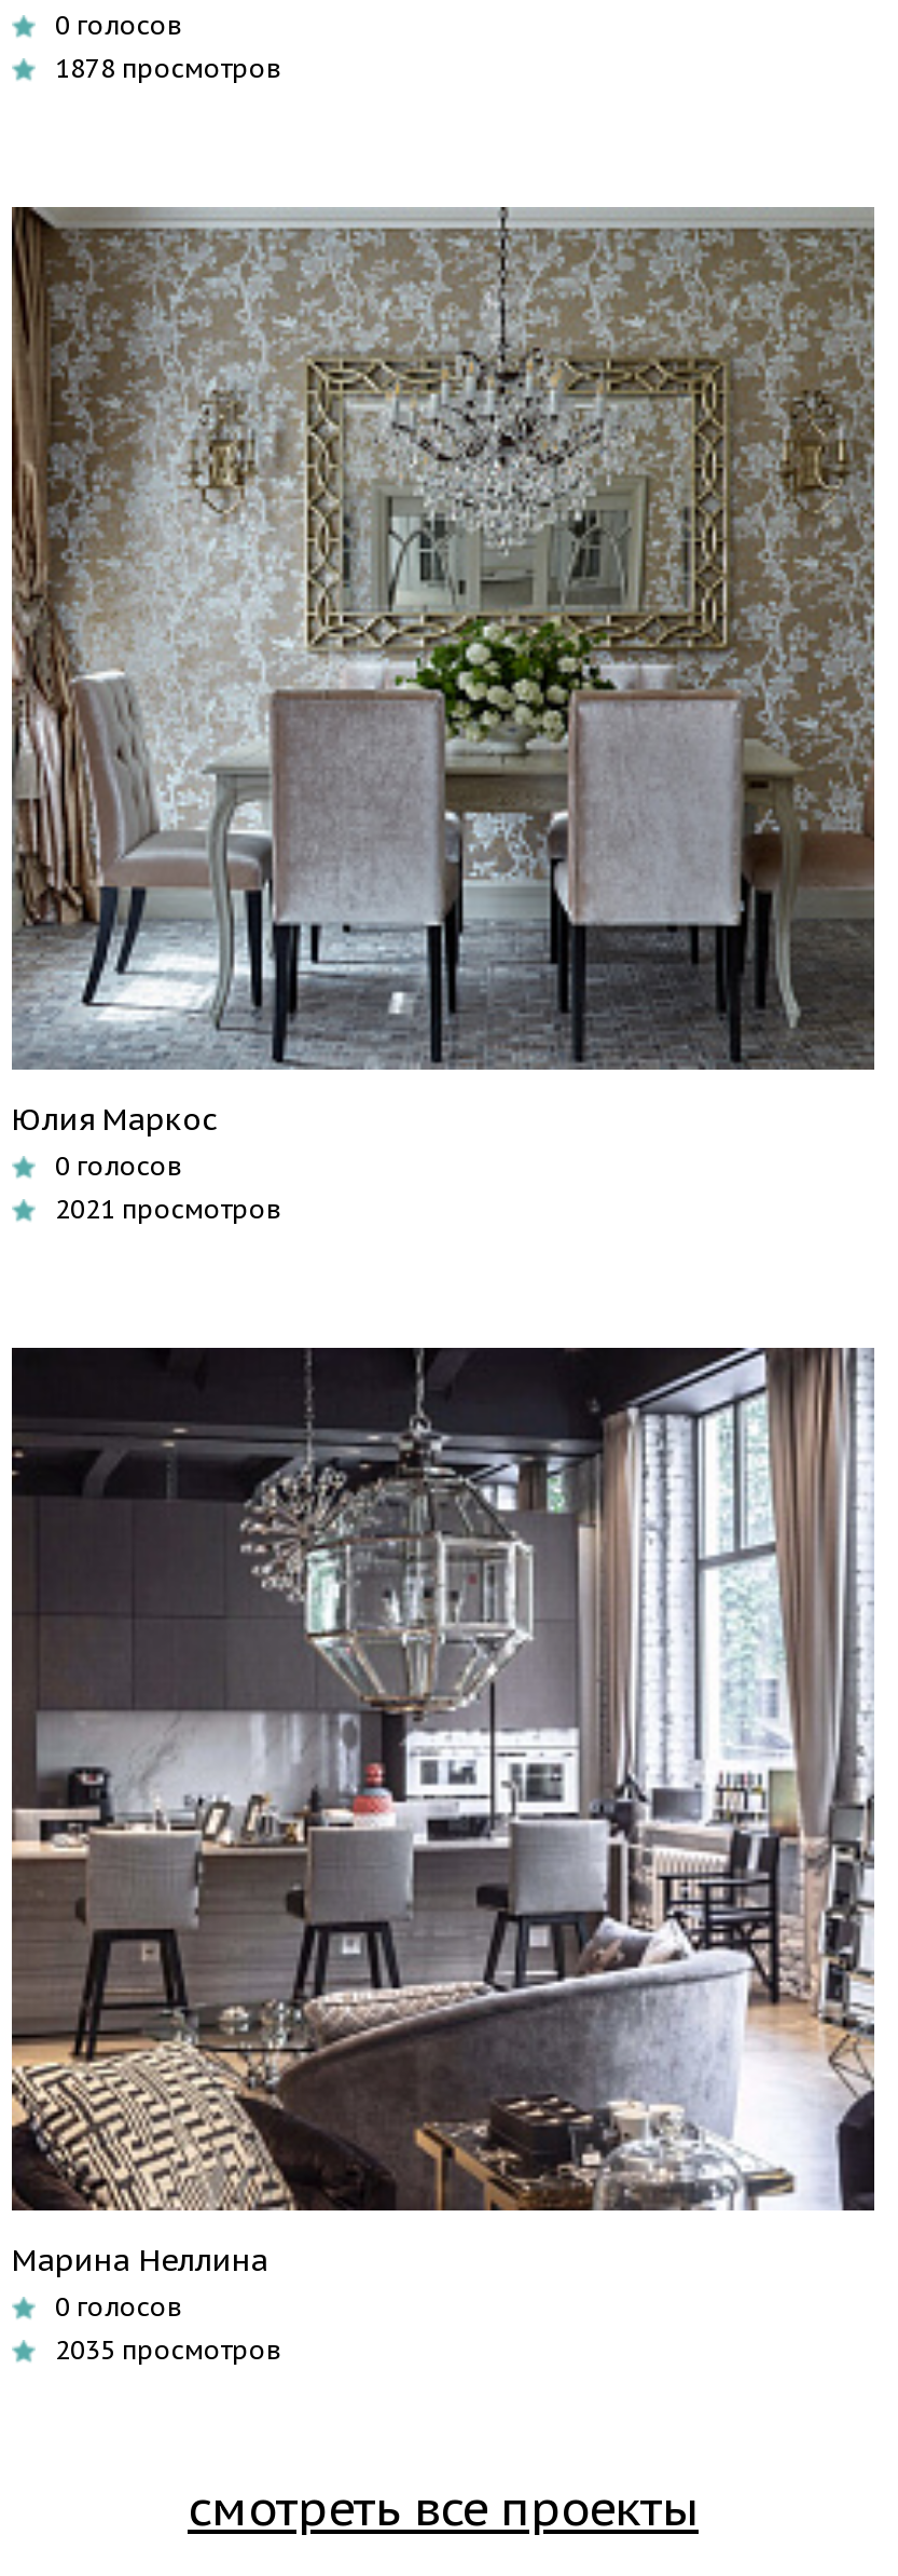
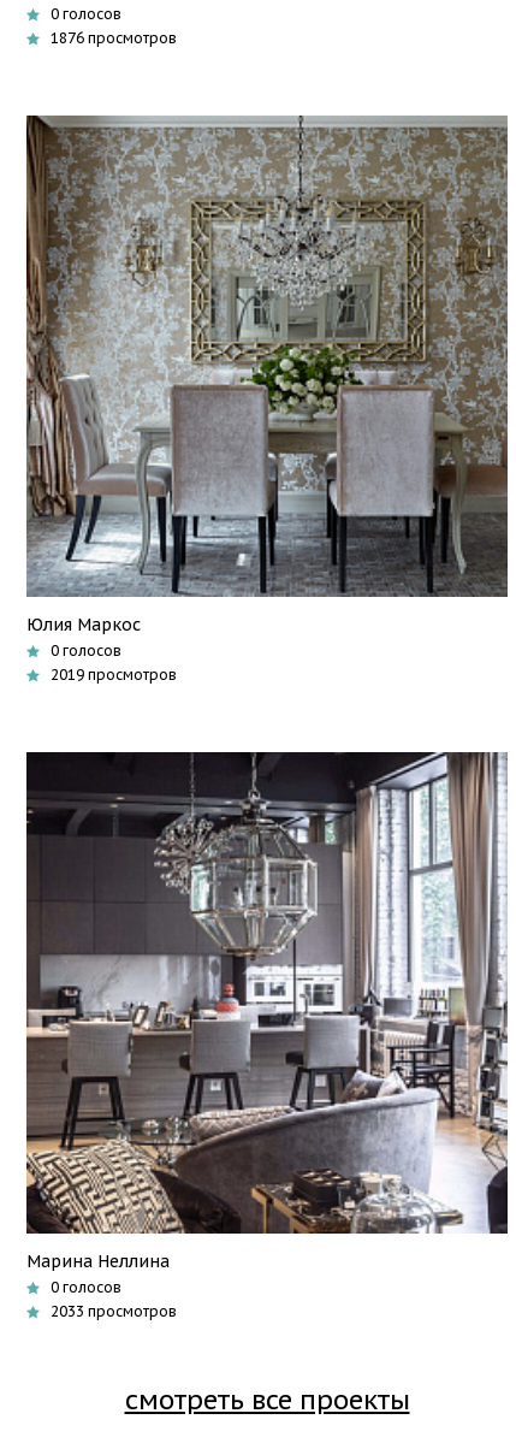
[55,51,281,83] 1878 просмотров -> [51,28,177,46] 1876 просмотров
[55,1191,281,1224] 2021 просмотров -> [51,665,177,683] 2019 просмотров
[55,2332,281,2365] 2035 просмотров -> [51,1302,177,1320] 2033 просмотров

